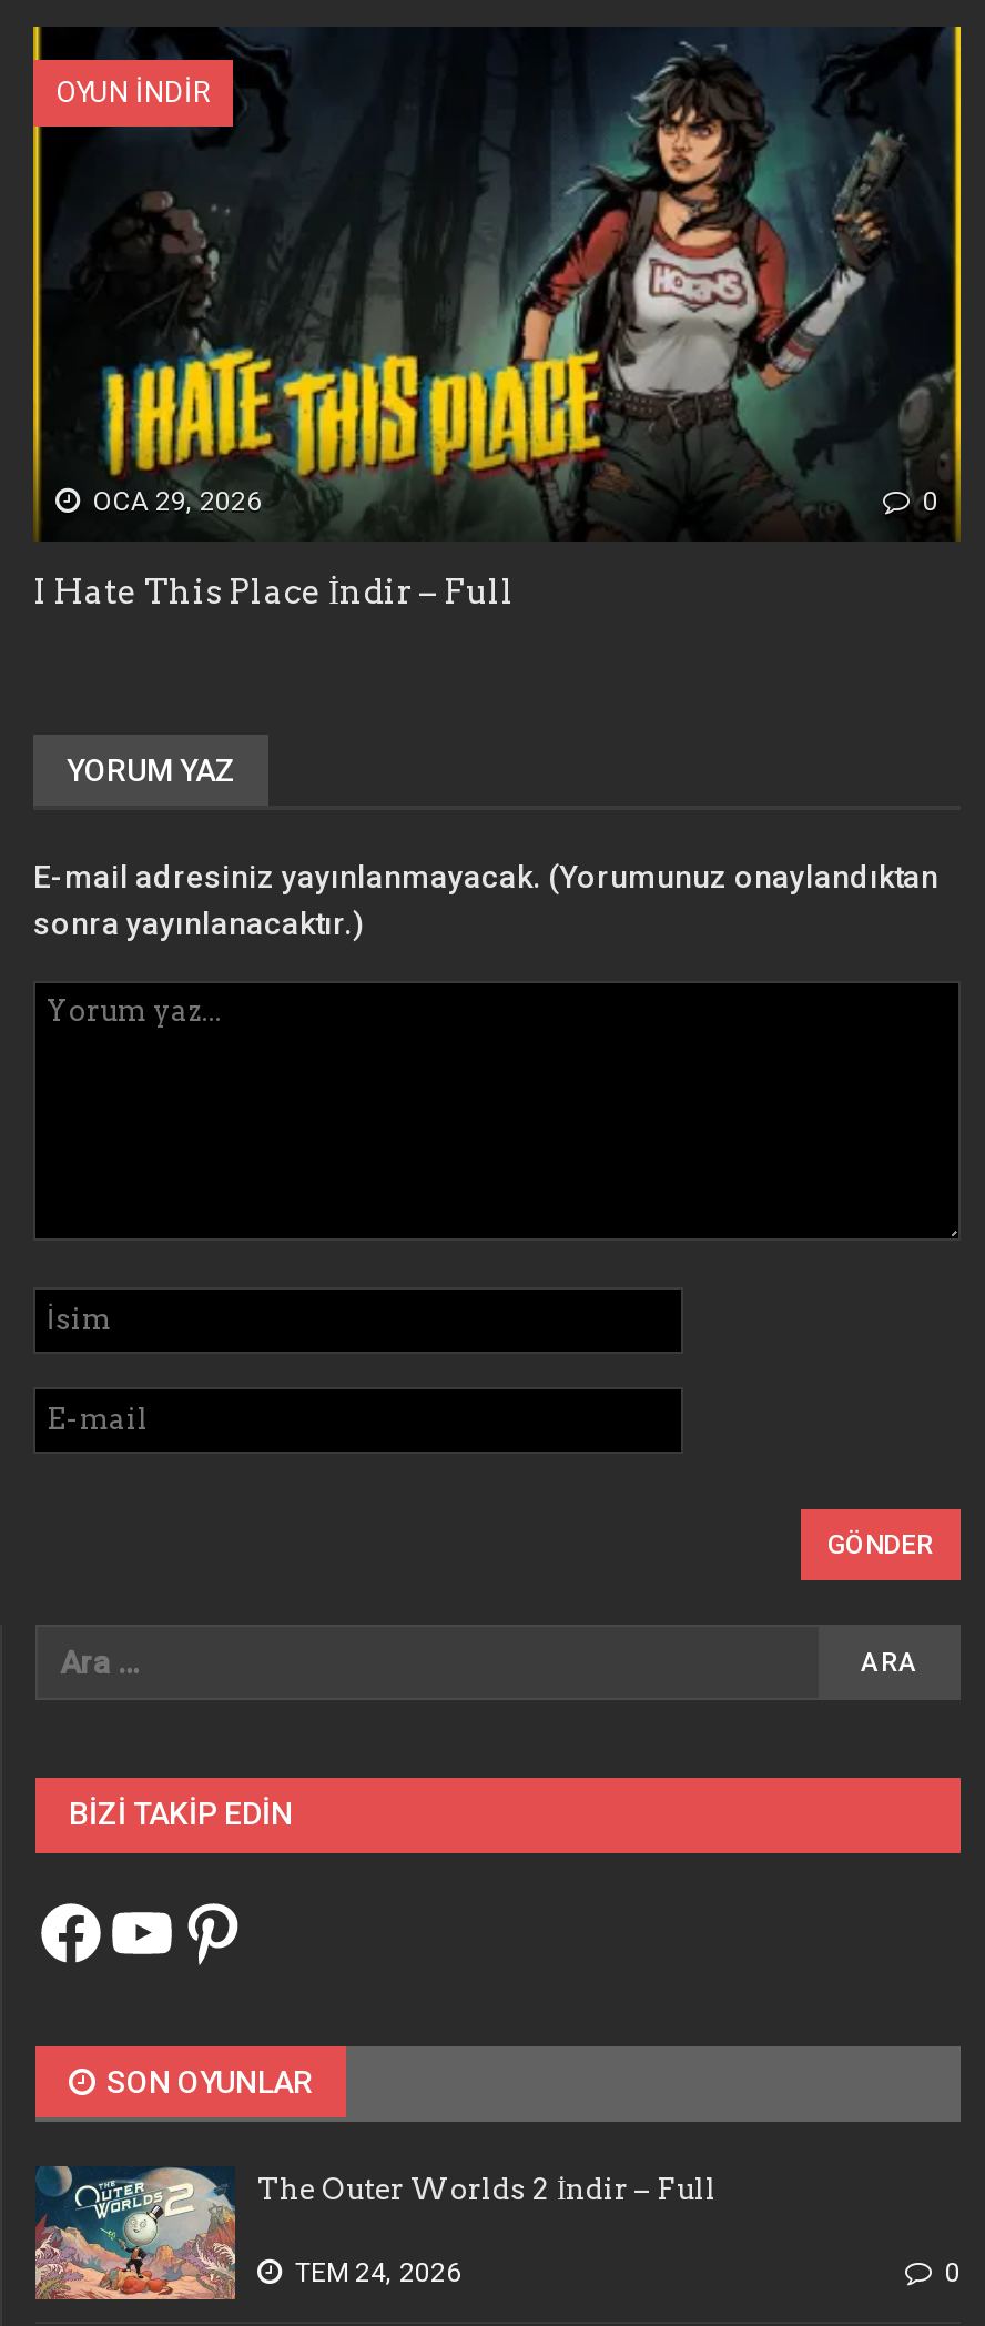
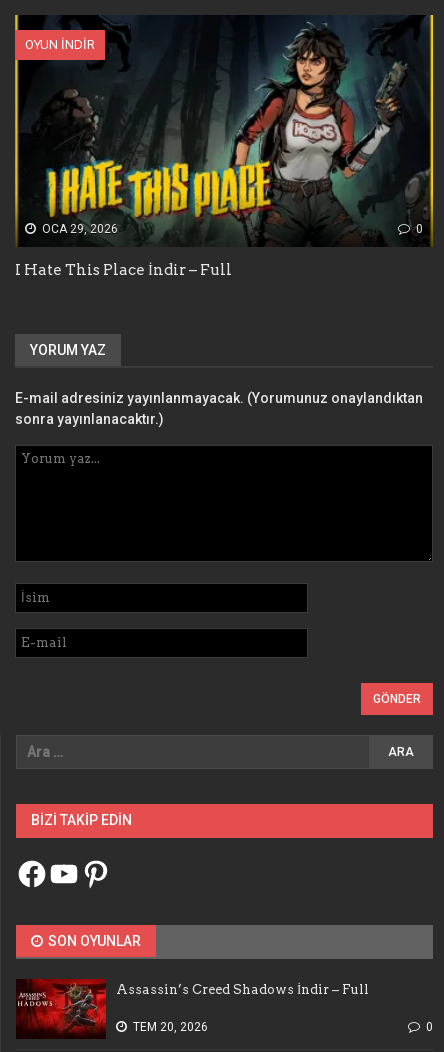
[33,2164,717,2302] [image] | The Outer Worlds 2 İndir – Full -> [16,978,369,1039] [image] | Assassin’s Creed Shadows İndir – Full
[295,2257,461,2288] TEM 24, 2026 -> [133,1020,208,1034] TEM 20, 2026

